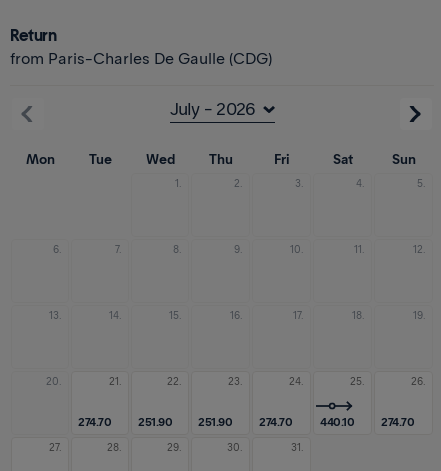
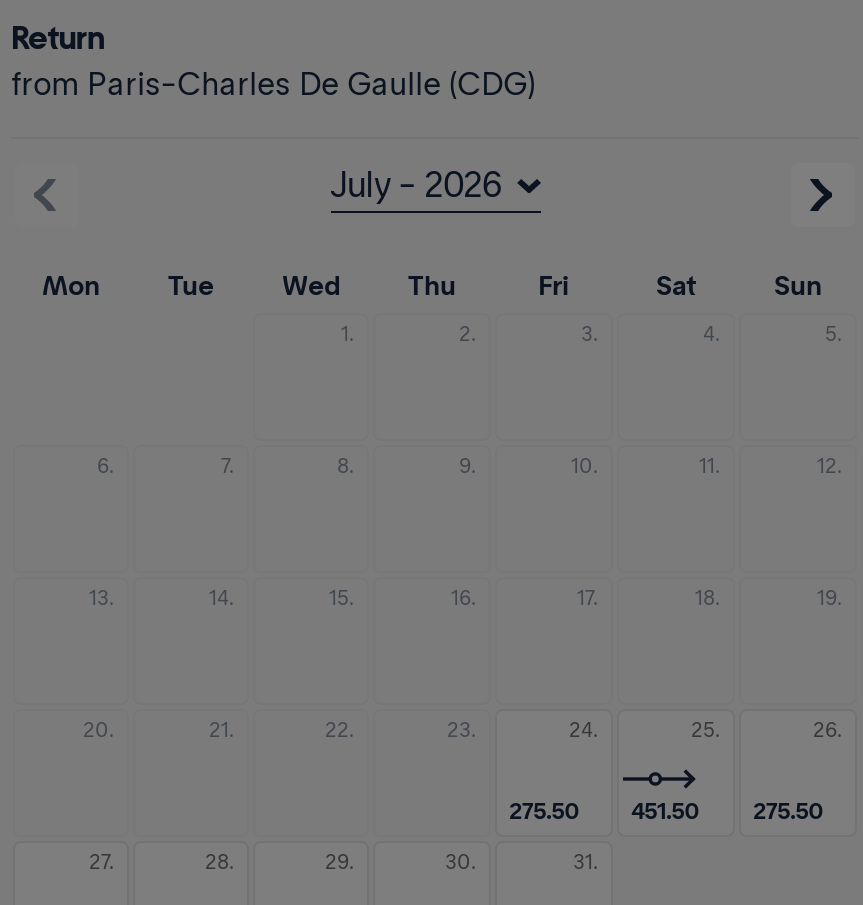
[78,414,111,429] 274.70 -> none
[138,414,172,429] 251.90 -> none
[198,414,232,429] 251.90 -> none
[259,414,292,429] 274.70 -> [509,795,579,825] 275.50
[320,414,354,429] 440.10 -> [631,795,699,825] 451.50
[381,414,414,429] 274.70 -> [753,795,823,825] 275.50

